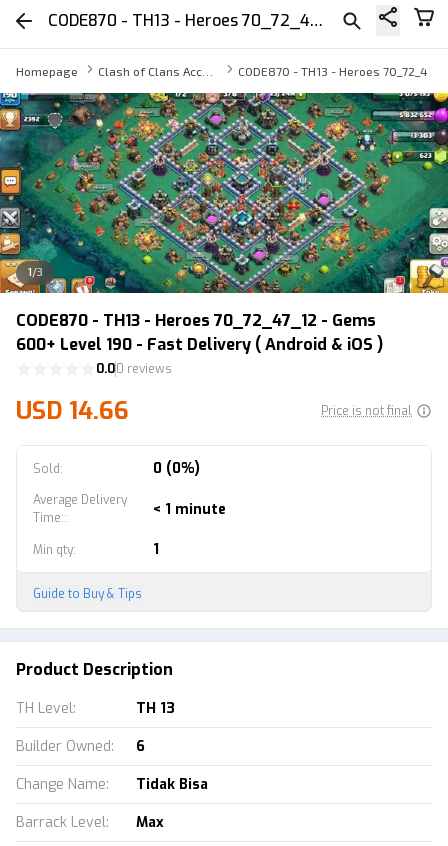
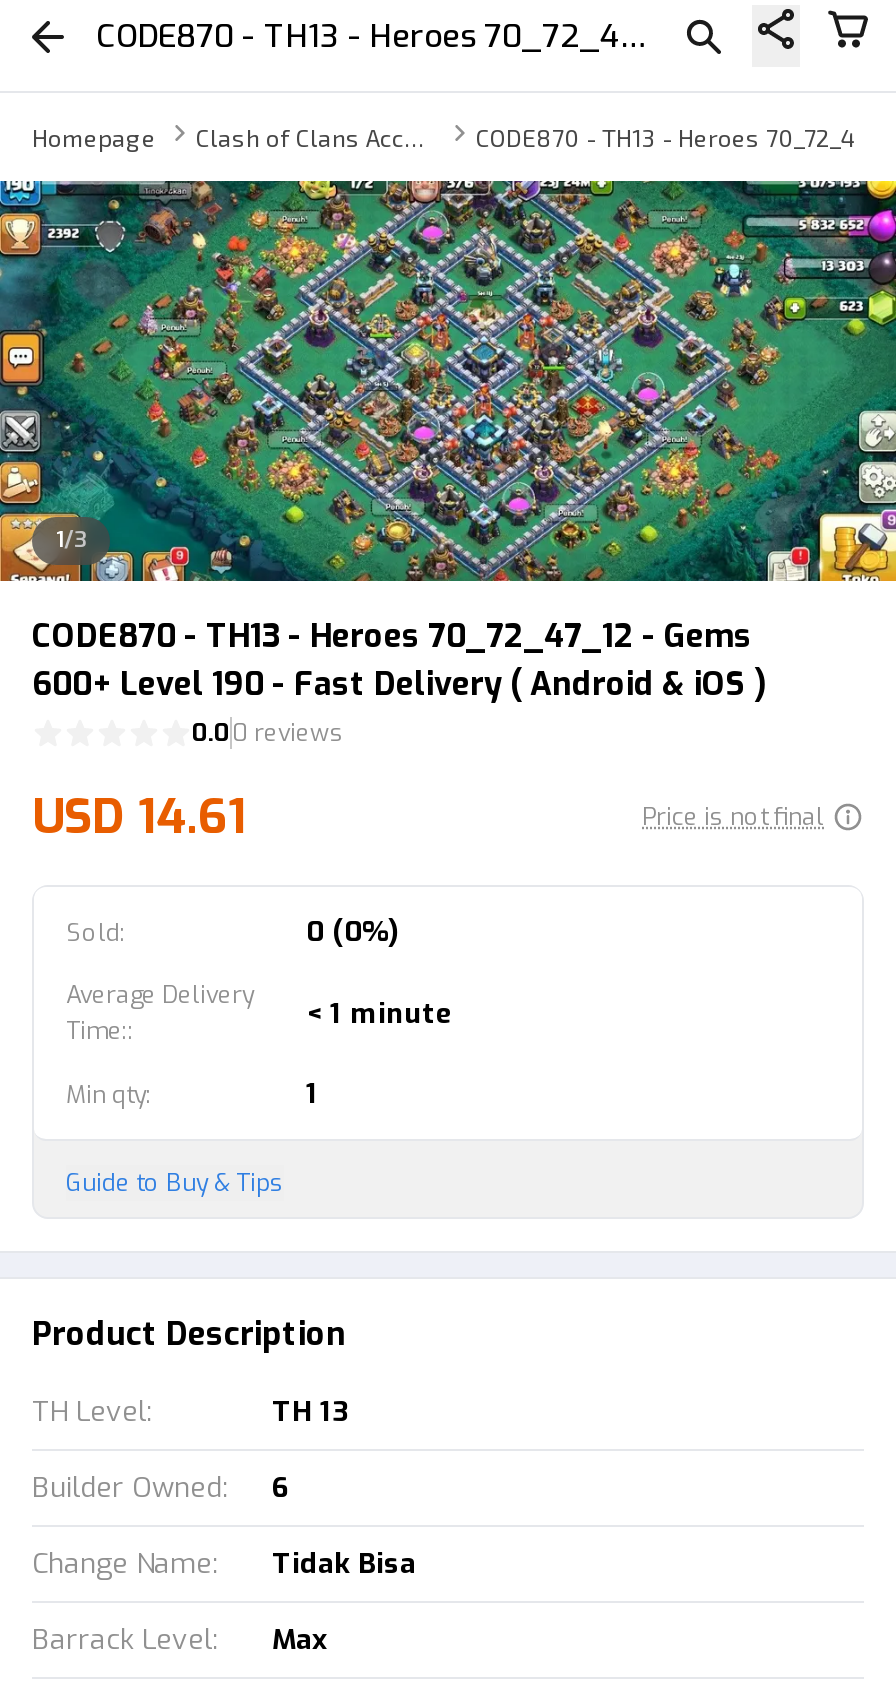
[16,395,129,427] USD 14.66 -> [32,785,246,849] USD 14.61

